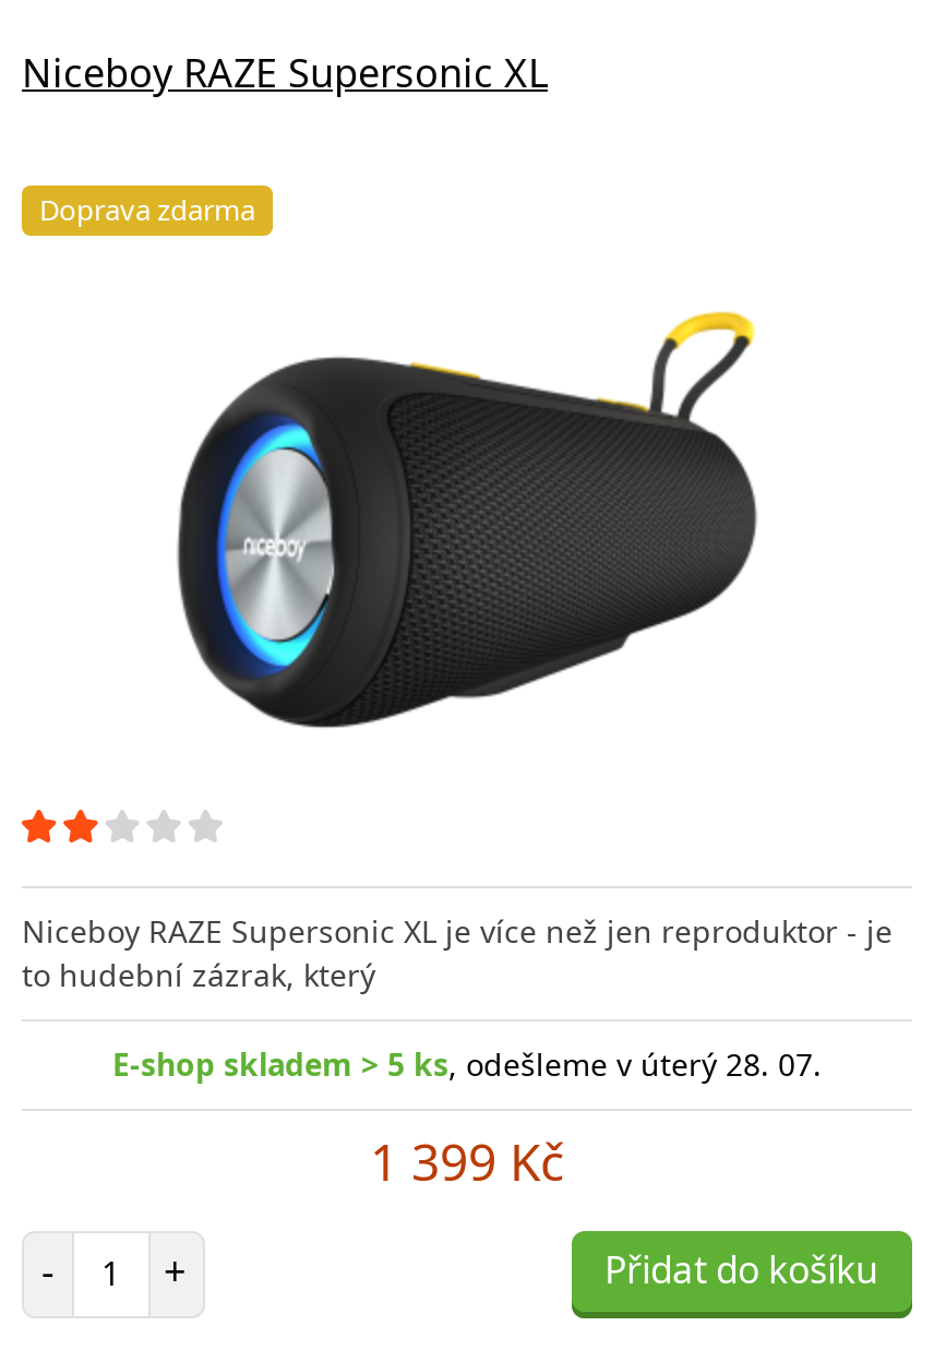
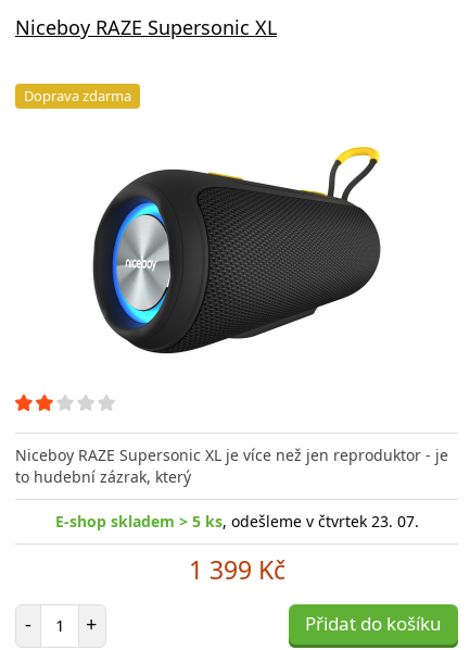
[112,1042,822,1084] E-shop skladem > 5 ks, odešleme v úterý 28. 07. -> [55,510,418,531] E-shop skladem > 5 ks, odešleme v čtvrtek 23. 07.

